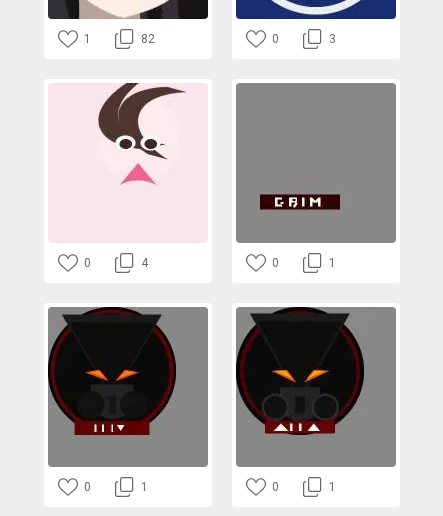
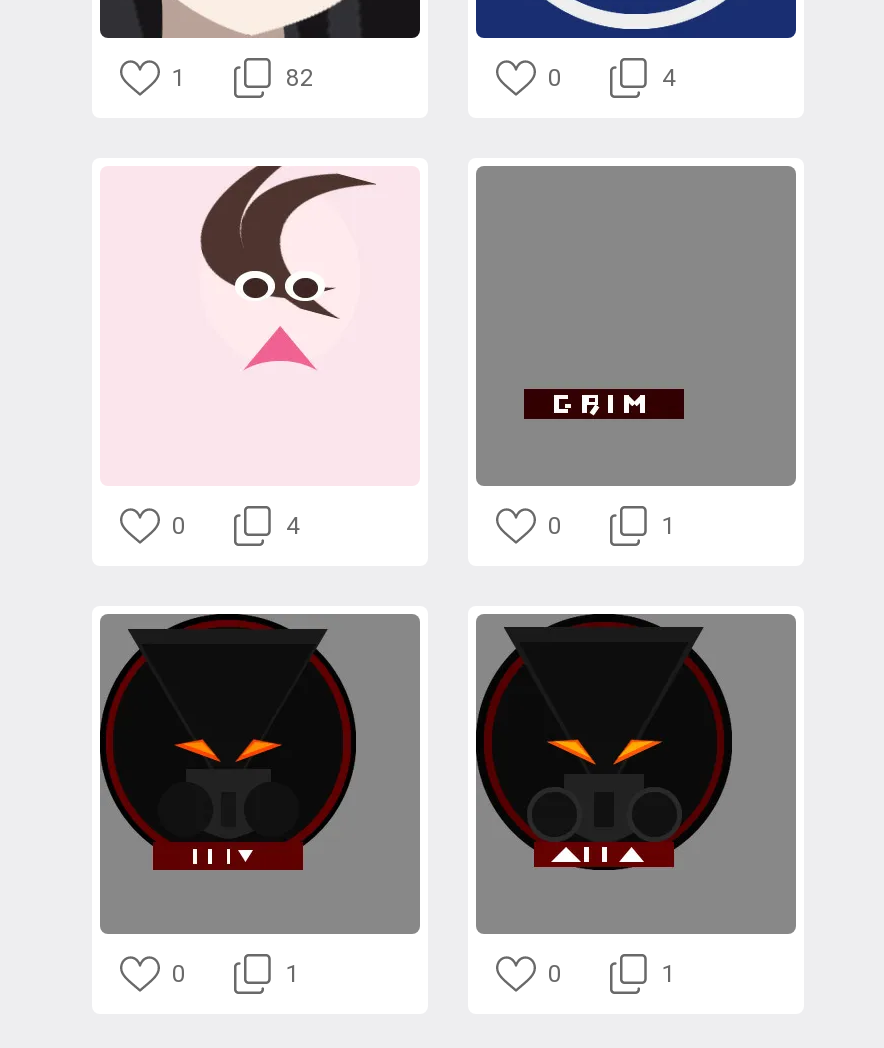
[329,32,336,46] 3 -> [662,64,676,92] 4

